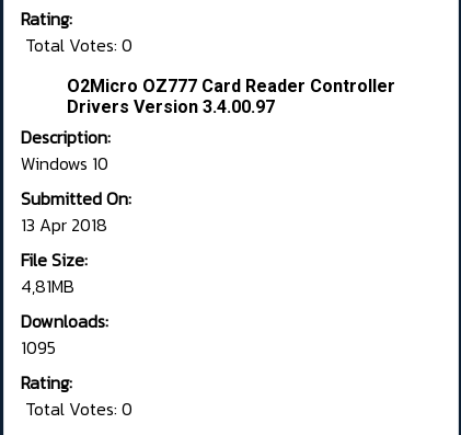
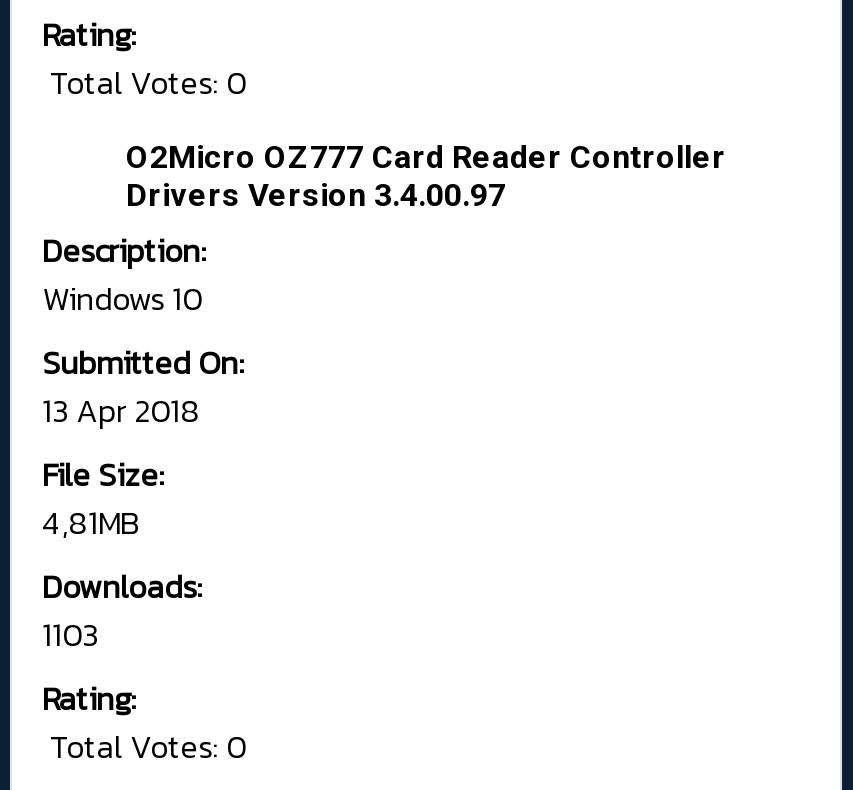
[21,335,56,361] 1095 -> [42,611,98,659] 1103

